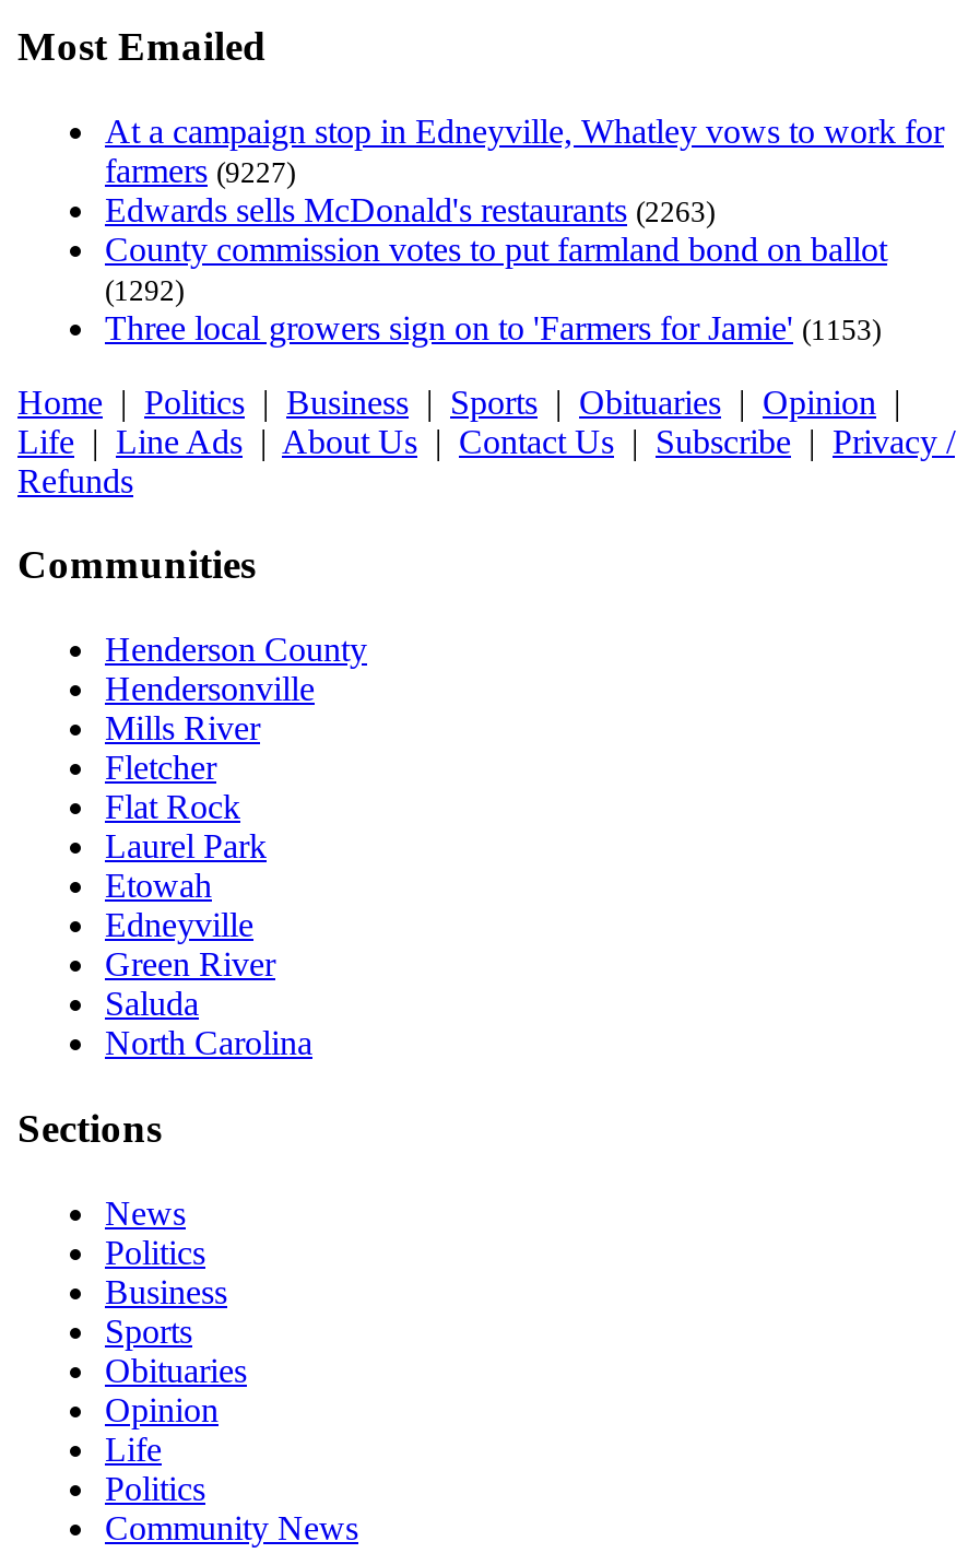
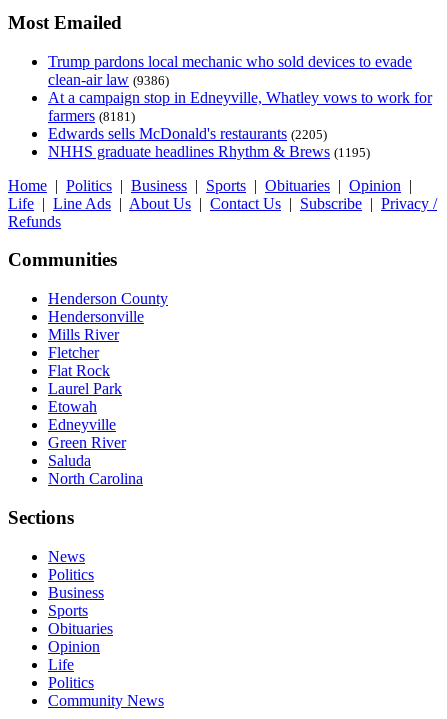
none -> [48,53,412,88] Trump pardons local mechanic who sold devices to evade | clean-air law (9386)
moved [105,112,944,149] -> [48,89,432,106]: At a campaign stop in Edneyville, Whatley vows to work for
[105,151,887,346] farmers (9227) | Edwards sells McDonald's restaurants (2263) | County commission votes to put farmland bond on ballot | (1292) | Three local growers sign on to 'Farmers for Jamie' (1153) -> [48,107,370,160] farmers (8181) | Edwards sells McDonald's restaurants (2205) | NHHS graduate headlines Rhythm & Brews (1195)

